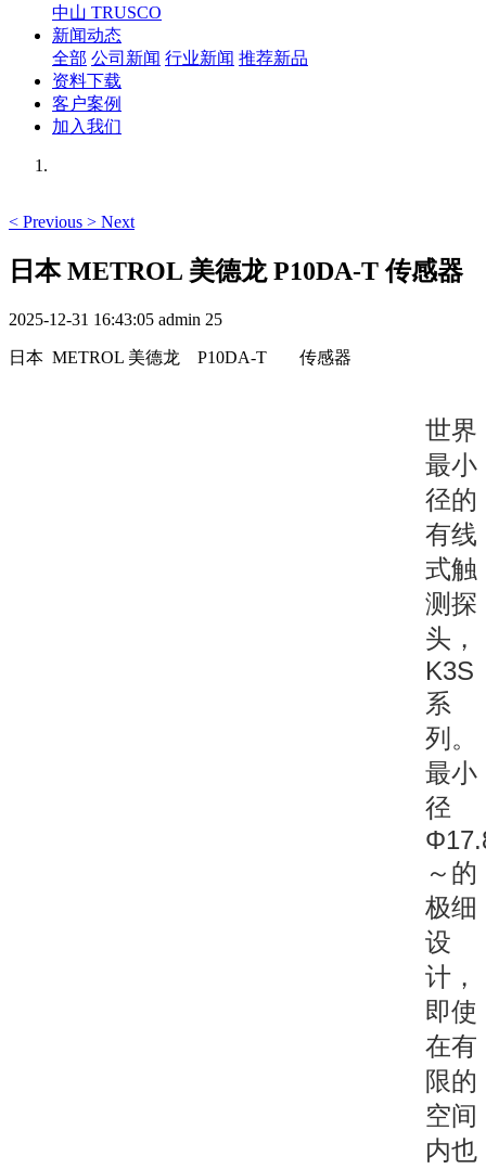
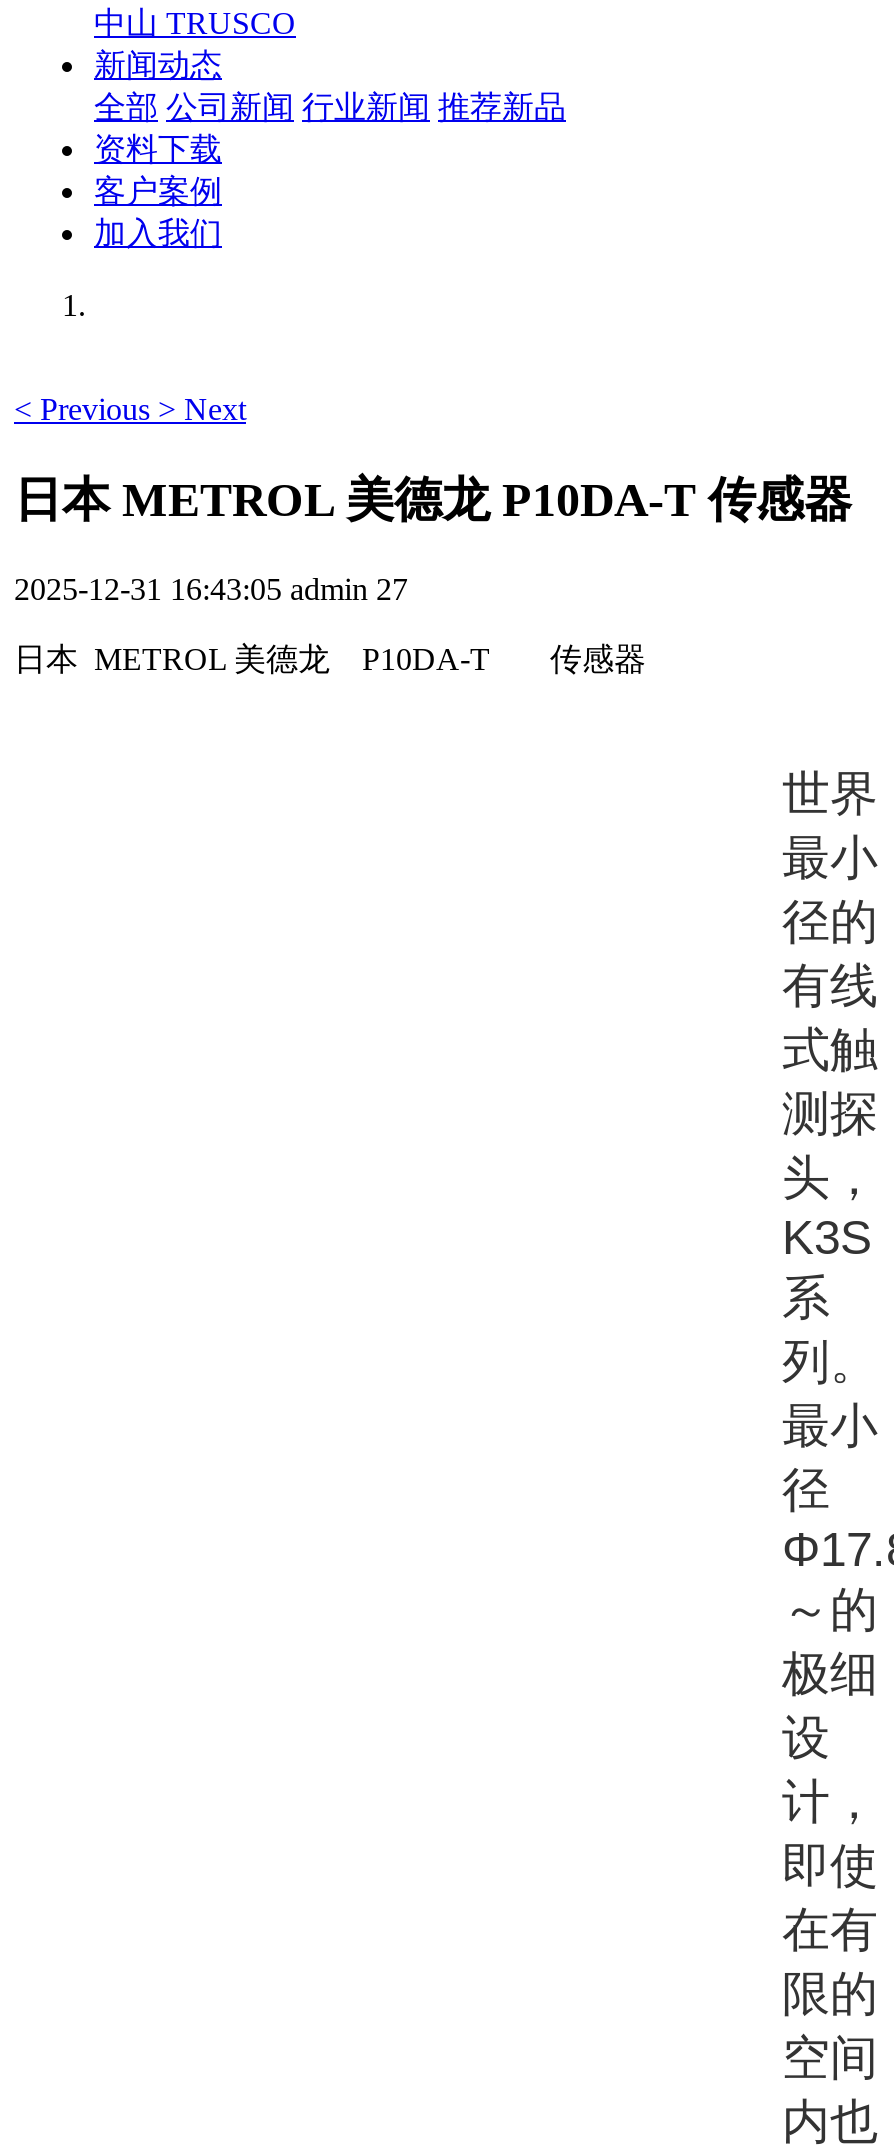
[9,310,222,328] 2025-12-31 16:43:05 admin 25 -> [14,572,408,606] 2025-12-31 16:43:05 admin 27

